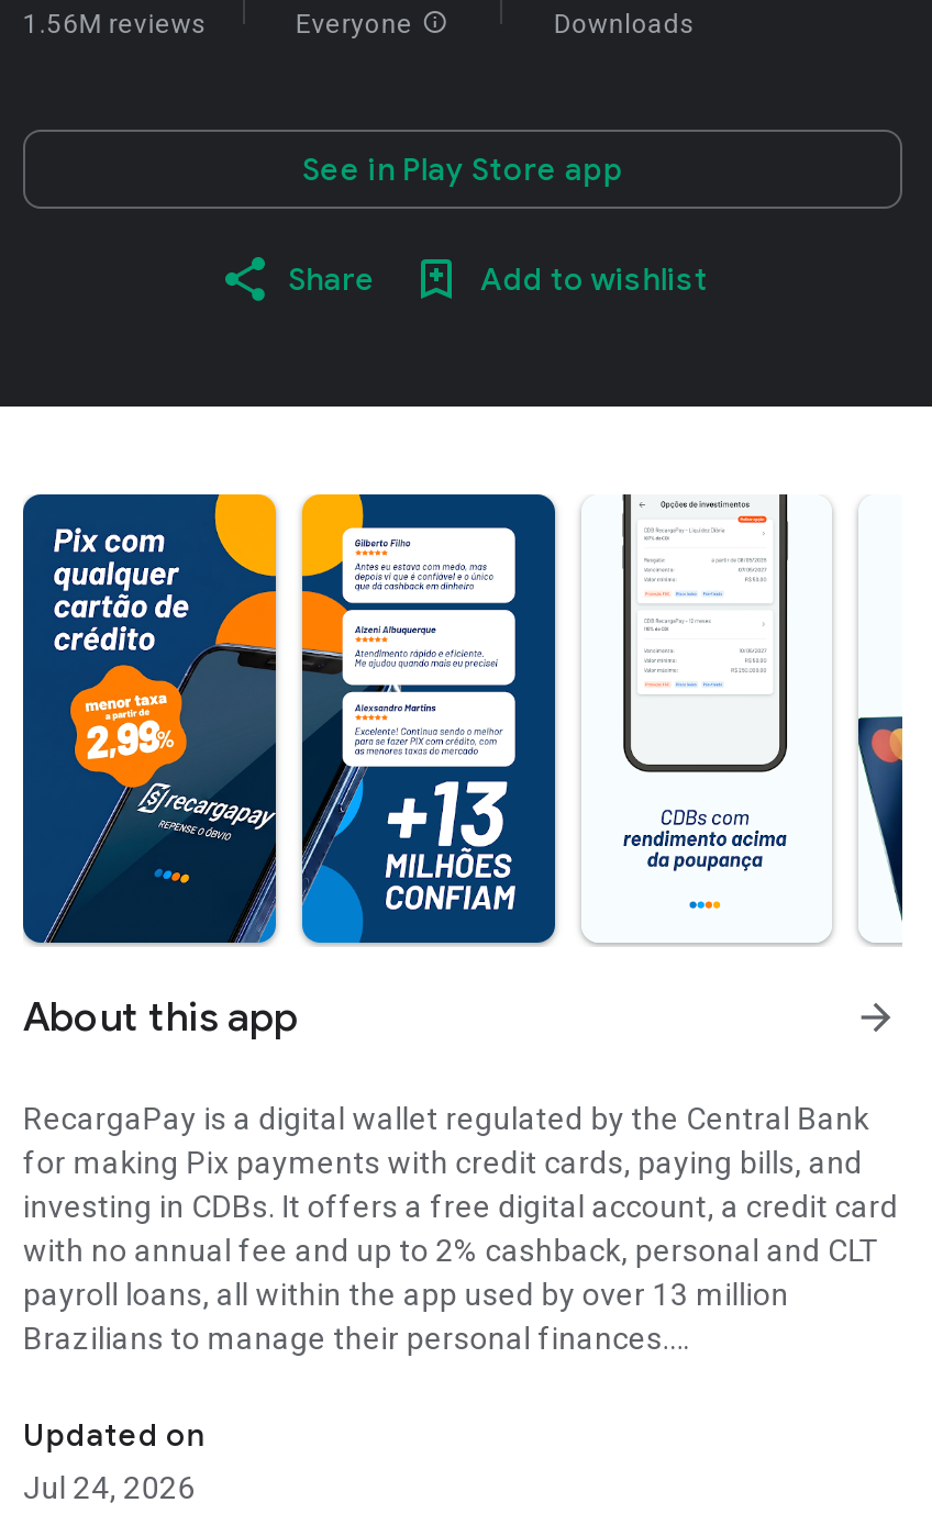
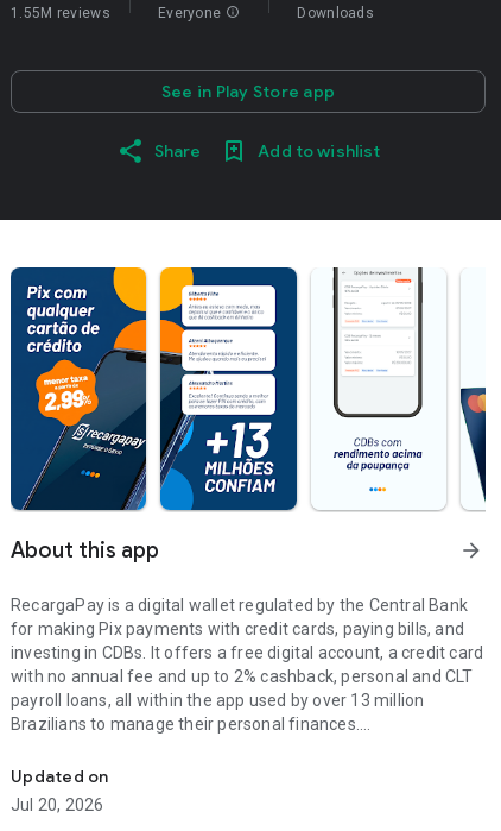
[23,9,208,40] 1.56M reviews -> [11,5,110,21] 1.55M reviews
[23,1470,195,1505] Jul 24, 2026 -> [11,795,104,814] Jul 20, 2026

